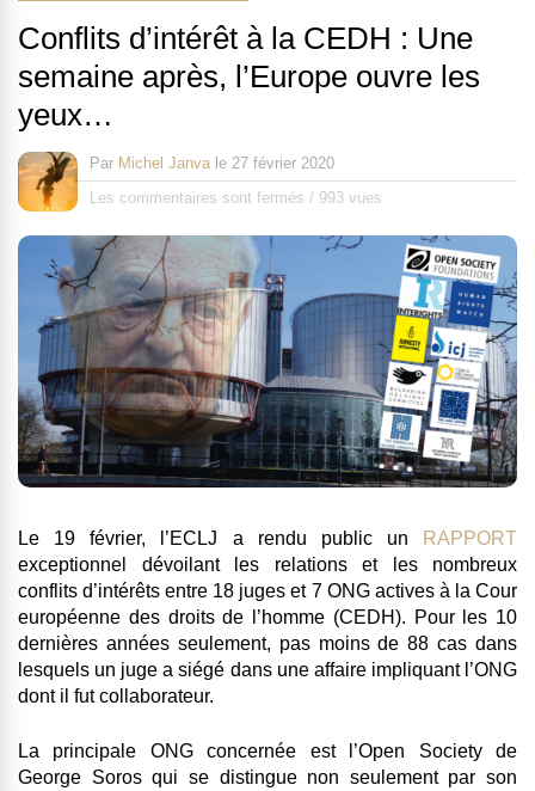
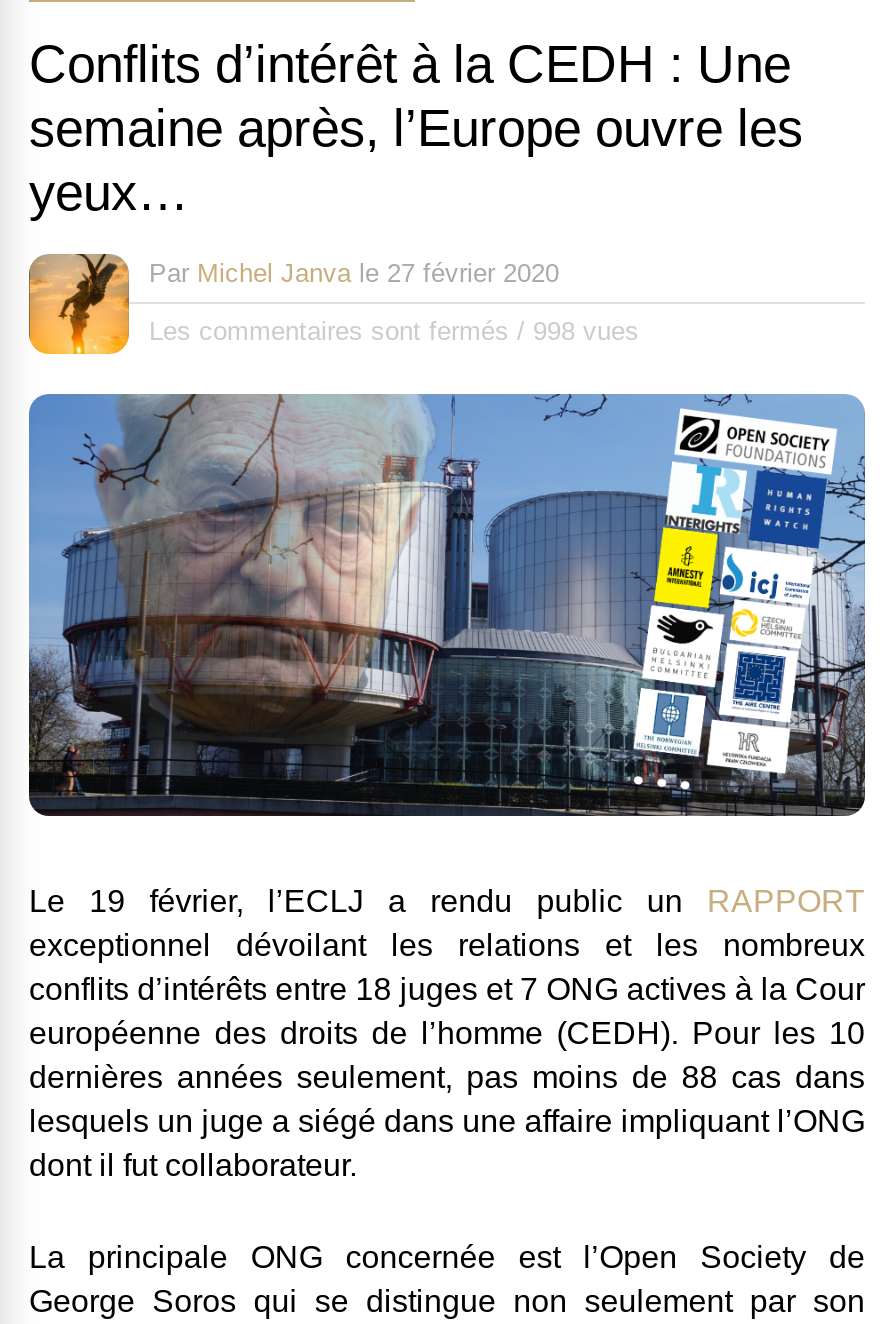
[90,189,382,207] Les commentaires sont fermés / 993 vues -> [149,316,639,346] Les commentaires sont fermés / 998 vues

